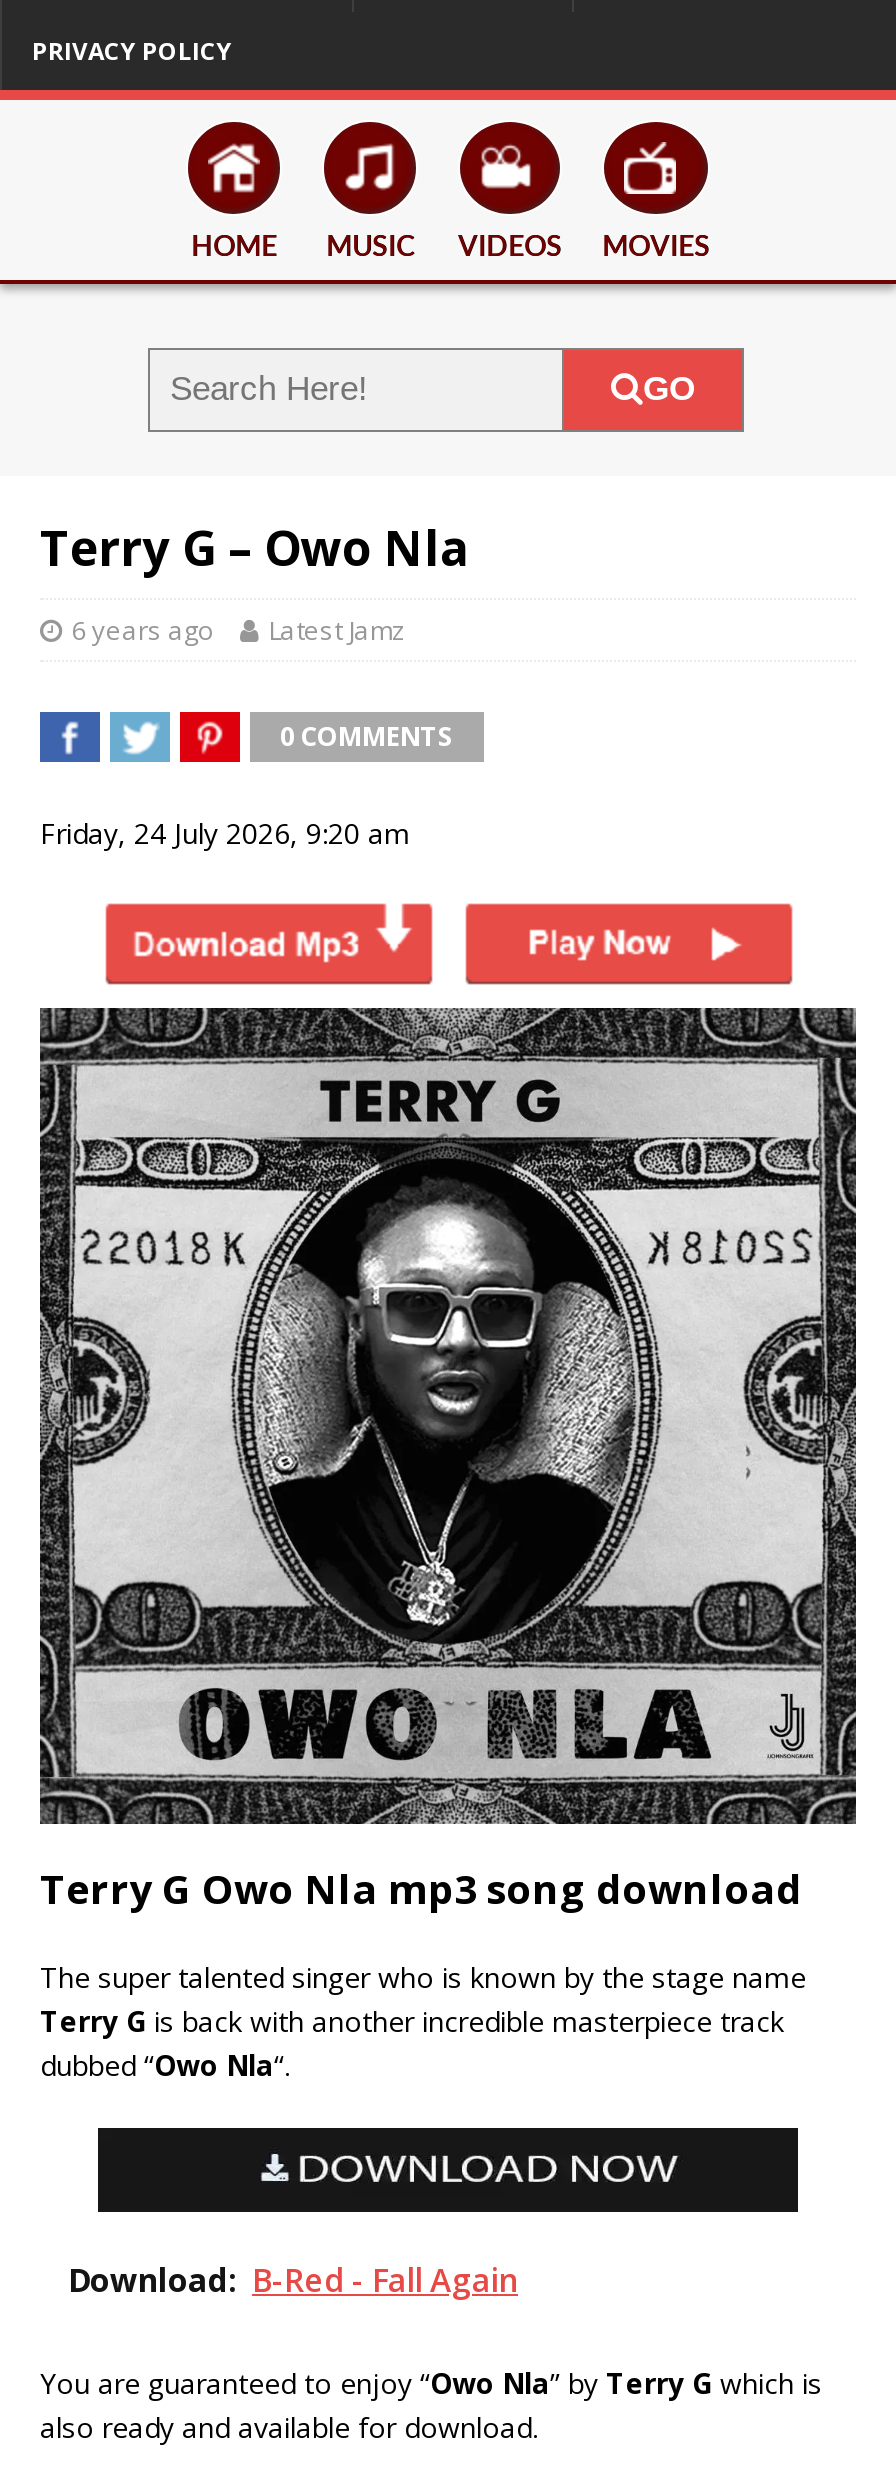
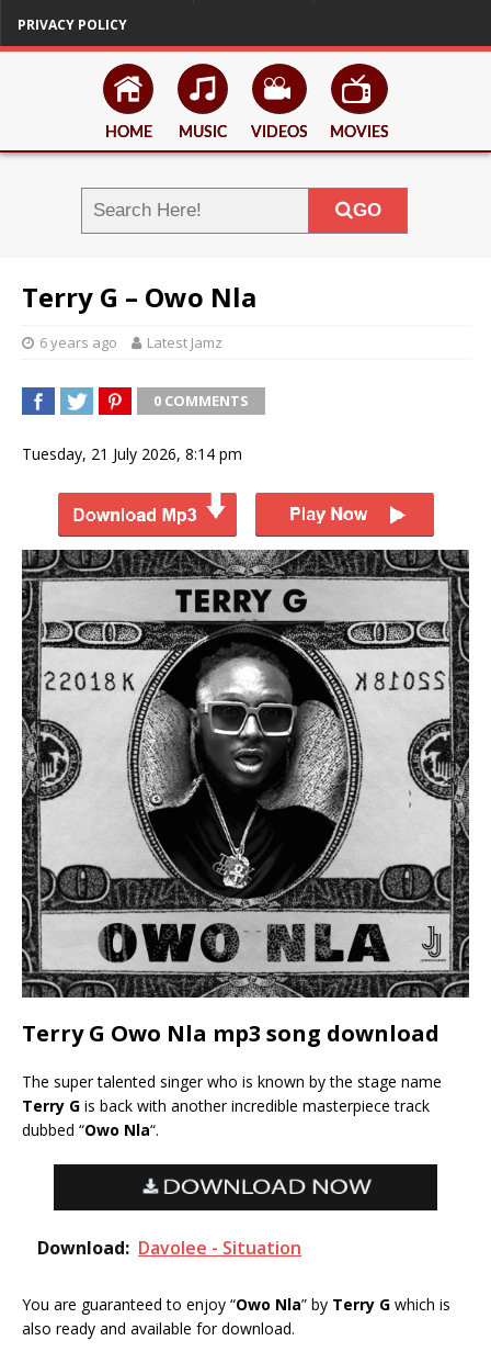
[40,814,410,852] Friday, 24 July 2026, 9:20 am -> [22,443,242,464] Tuesday, 21 July 2026, 8:14 pm
[68,2258,518,2302] Download: B-Red - Fall Again -> [37,1236,301,1260] Download: Davolee - Situation

